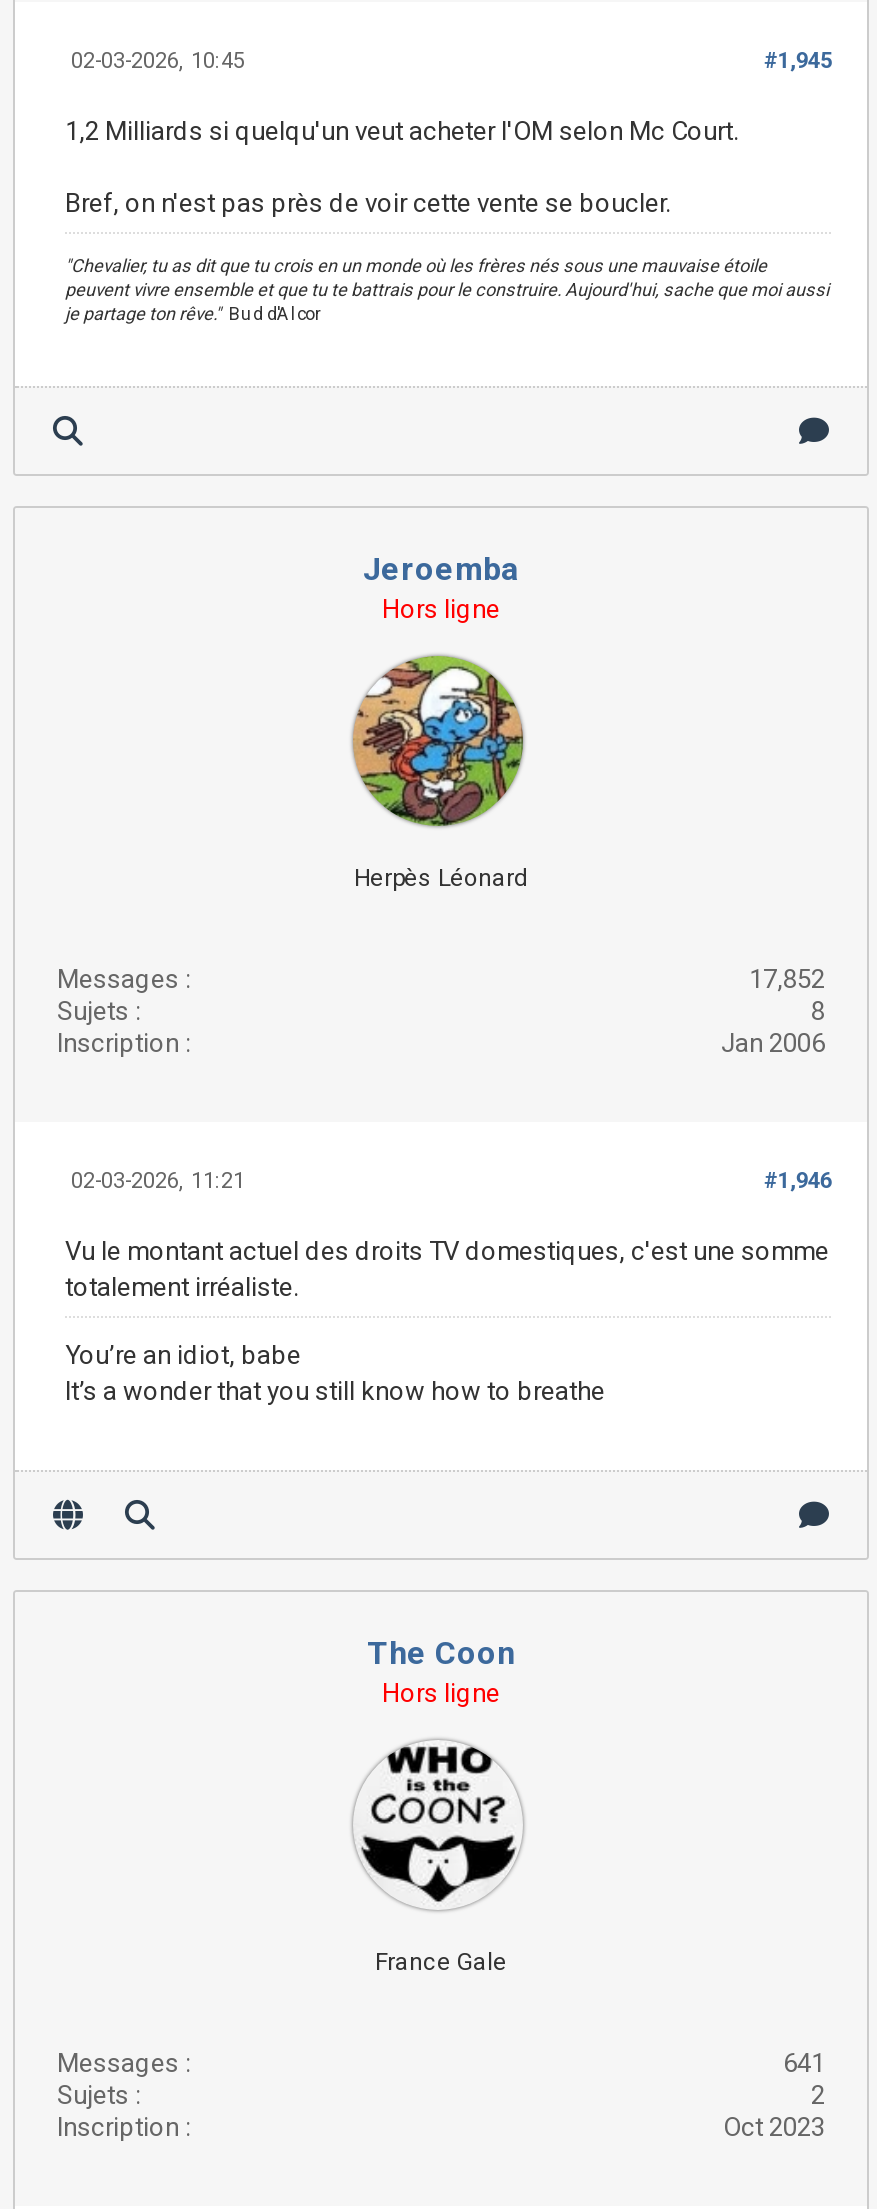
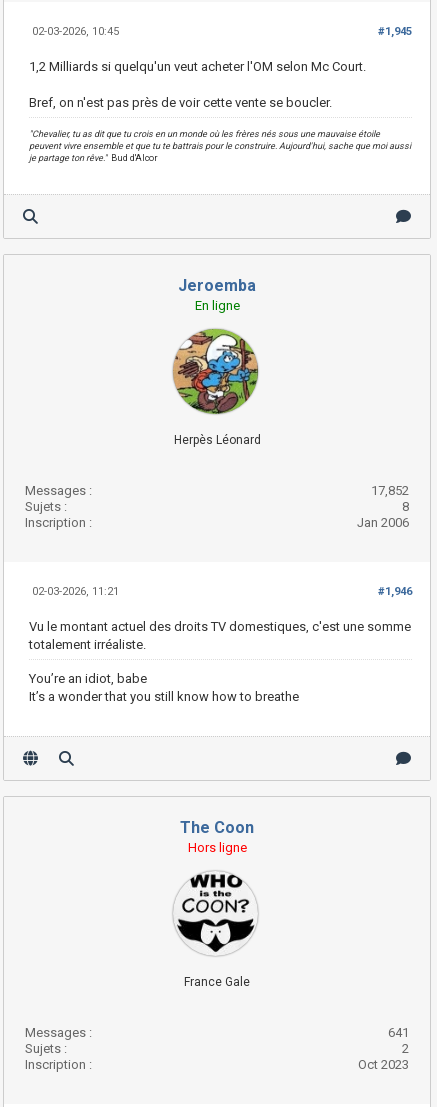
[382,595,500,625] Hors ligne -> [194,298,239,313] En ligne

